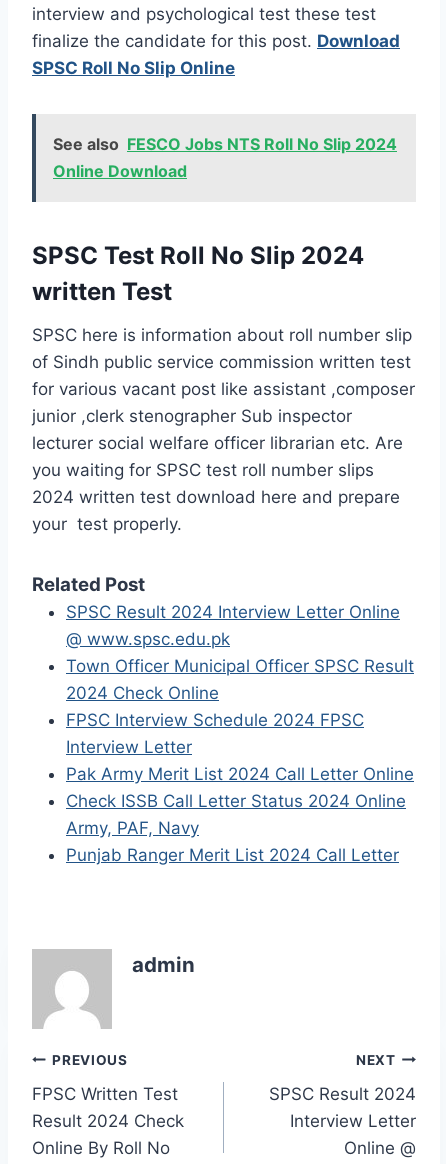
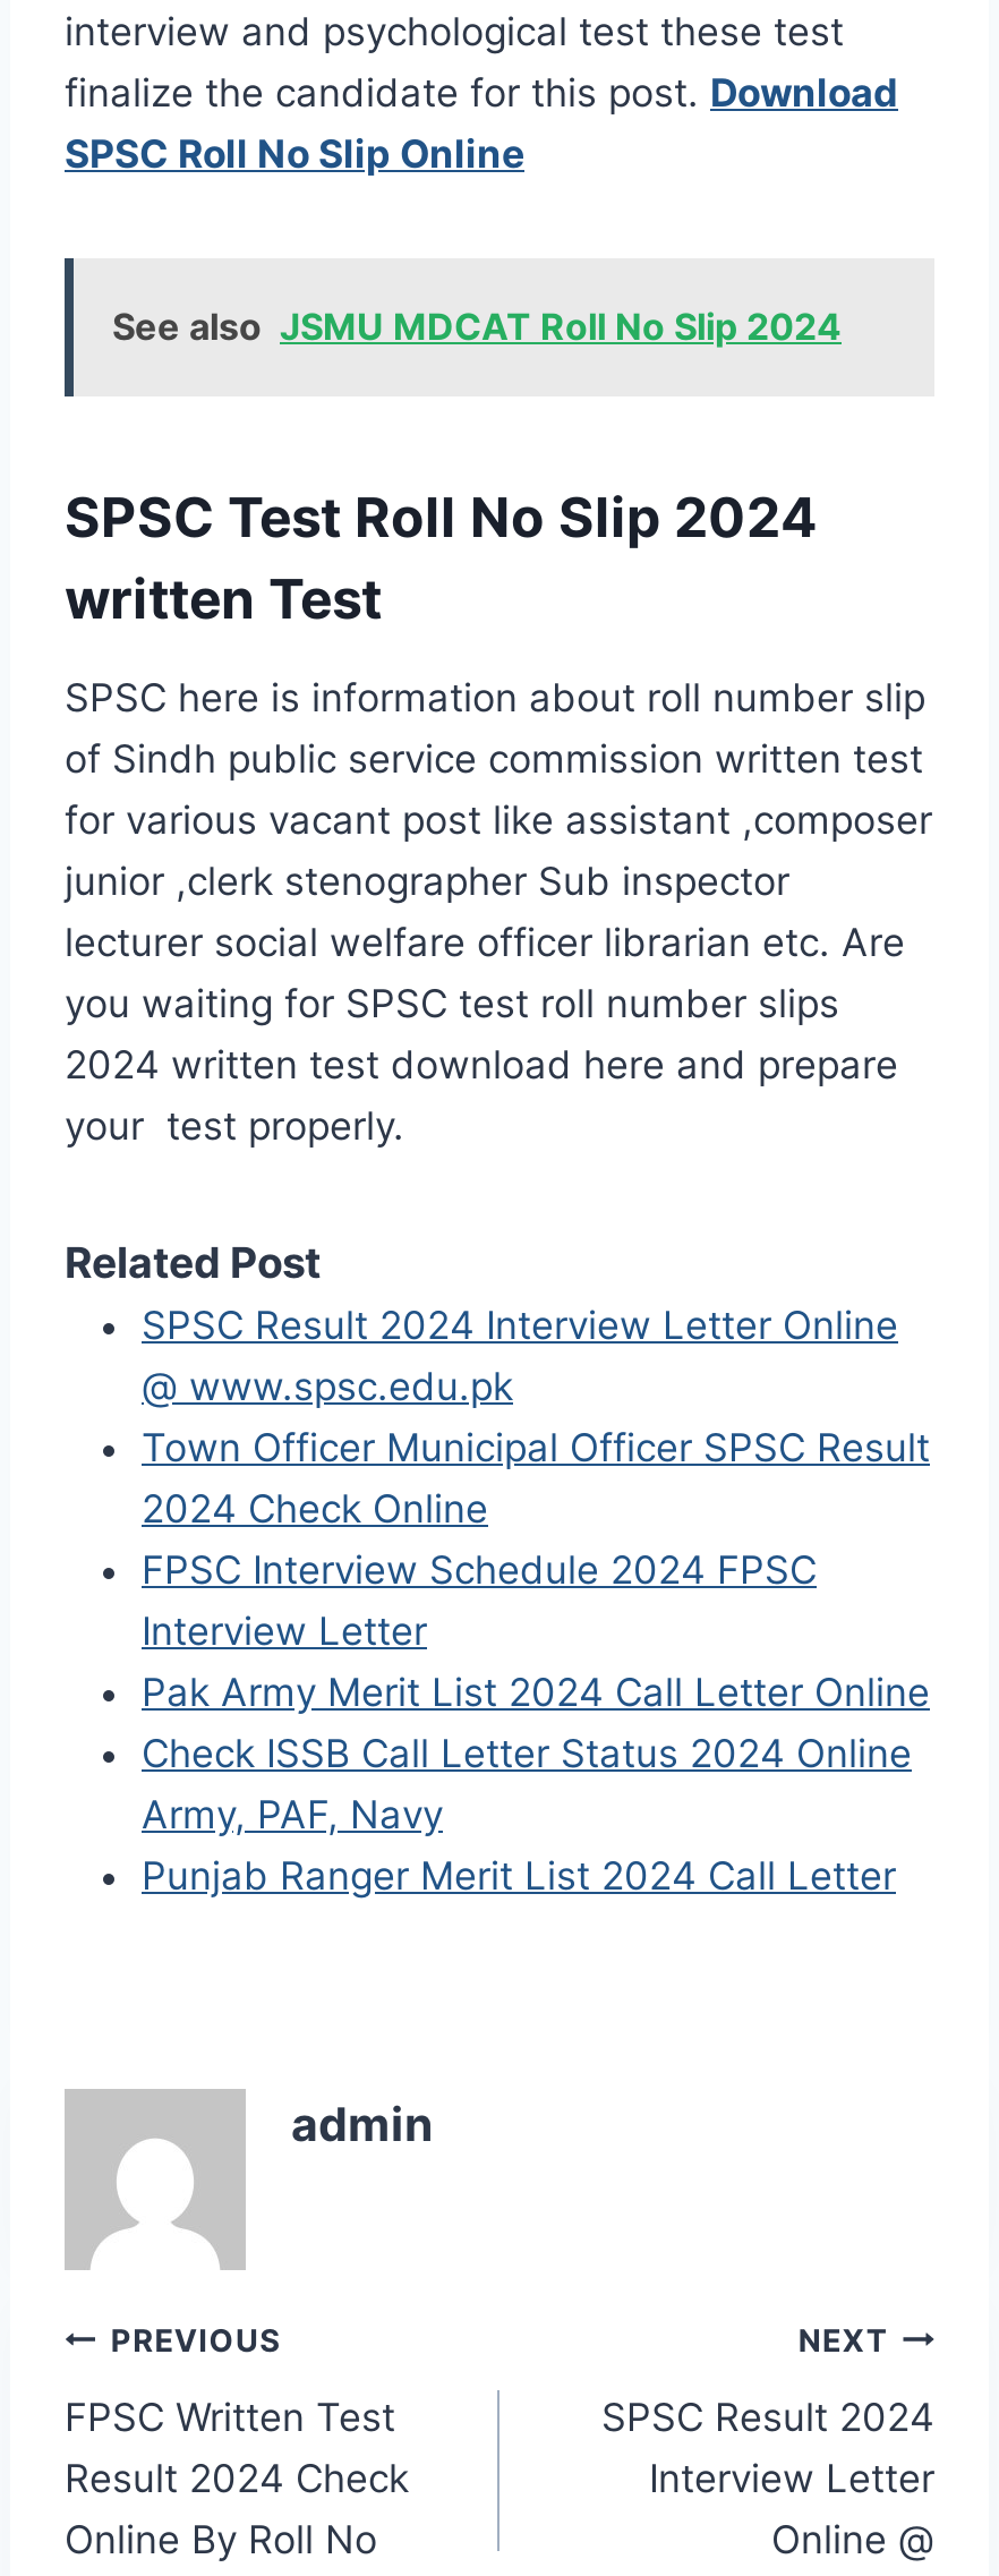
[53,134,397,181] See also FESCO Jobs NTS Roll No Slip 2024 | Online Download -> [112,303,842,348] See also JSMU MDCAT Roll No Slip 2024

